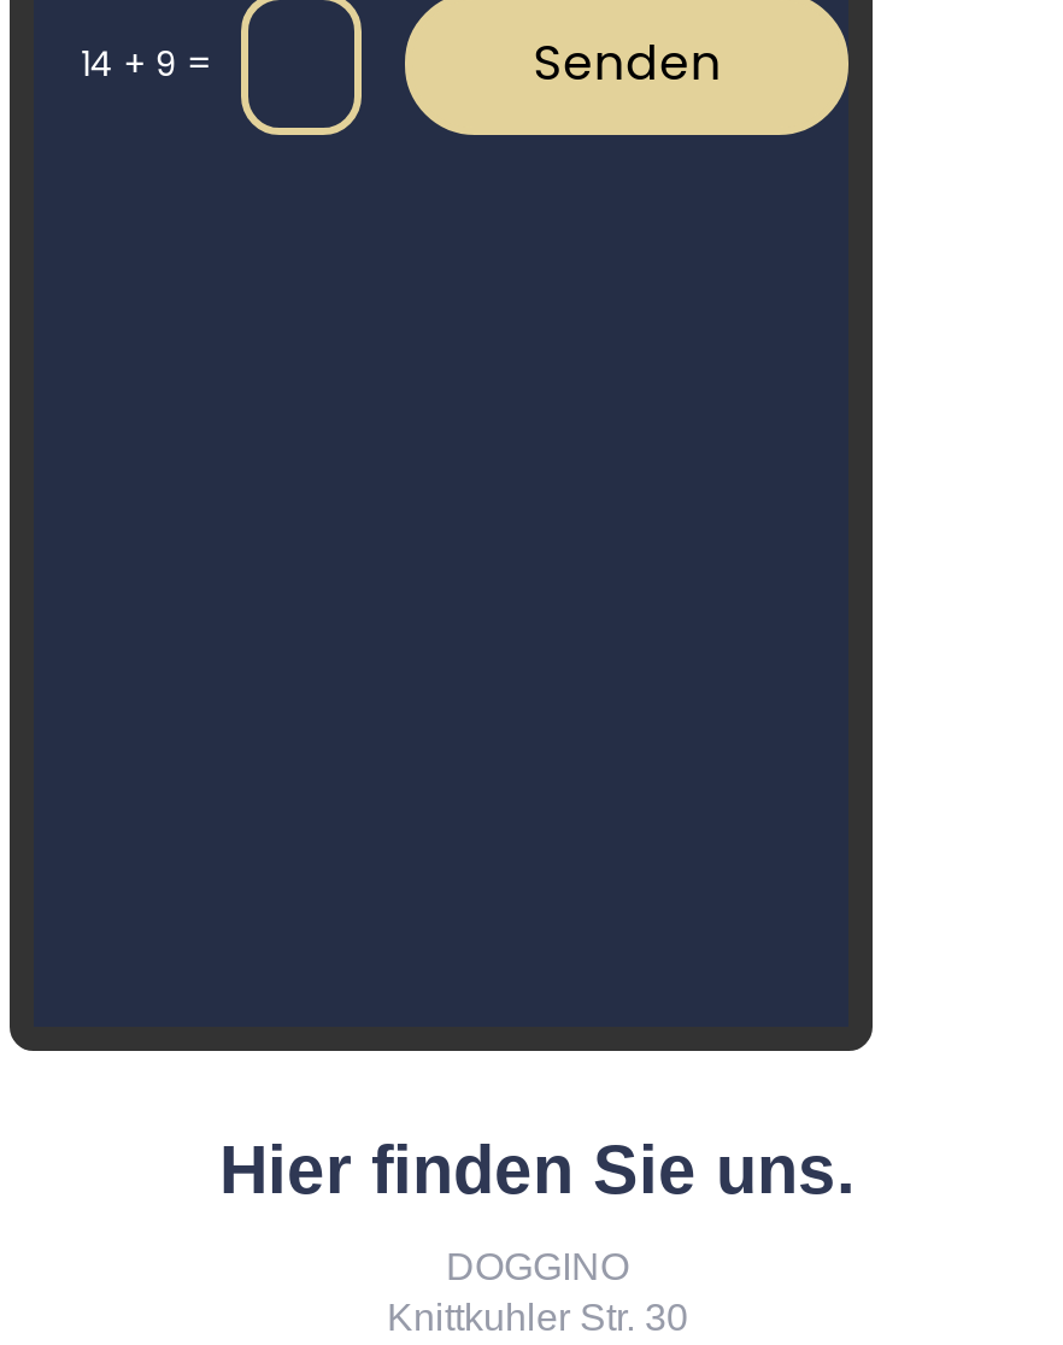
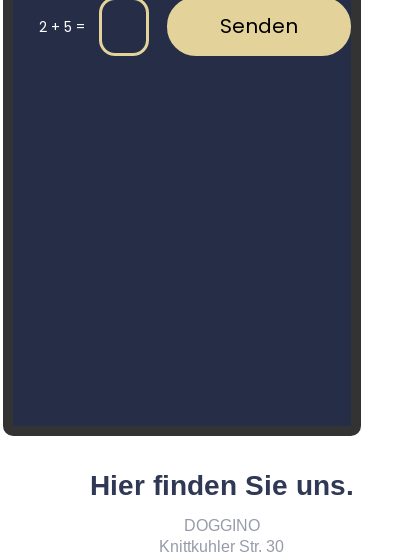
[81,38,218,87] 14 + 9 = -> [39,16,89,36] 2 + 5 =

